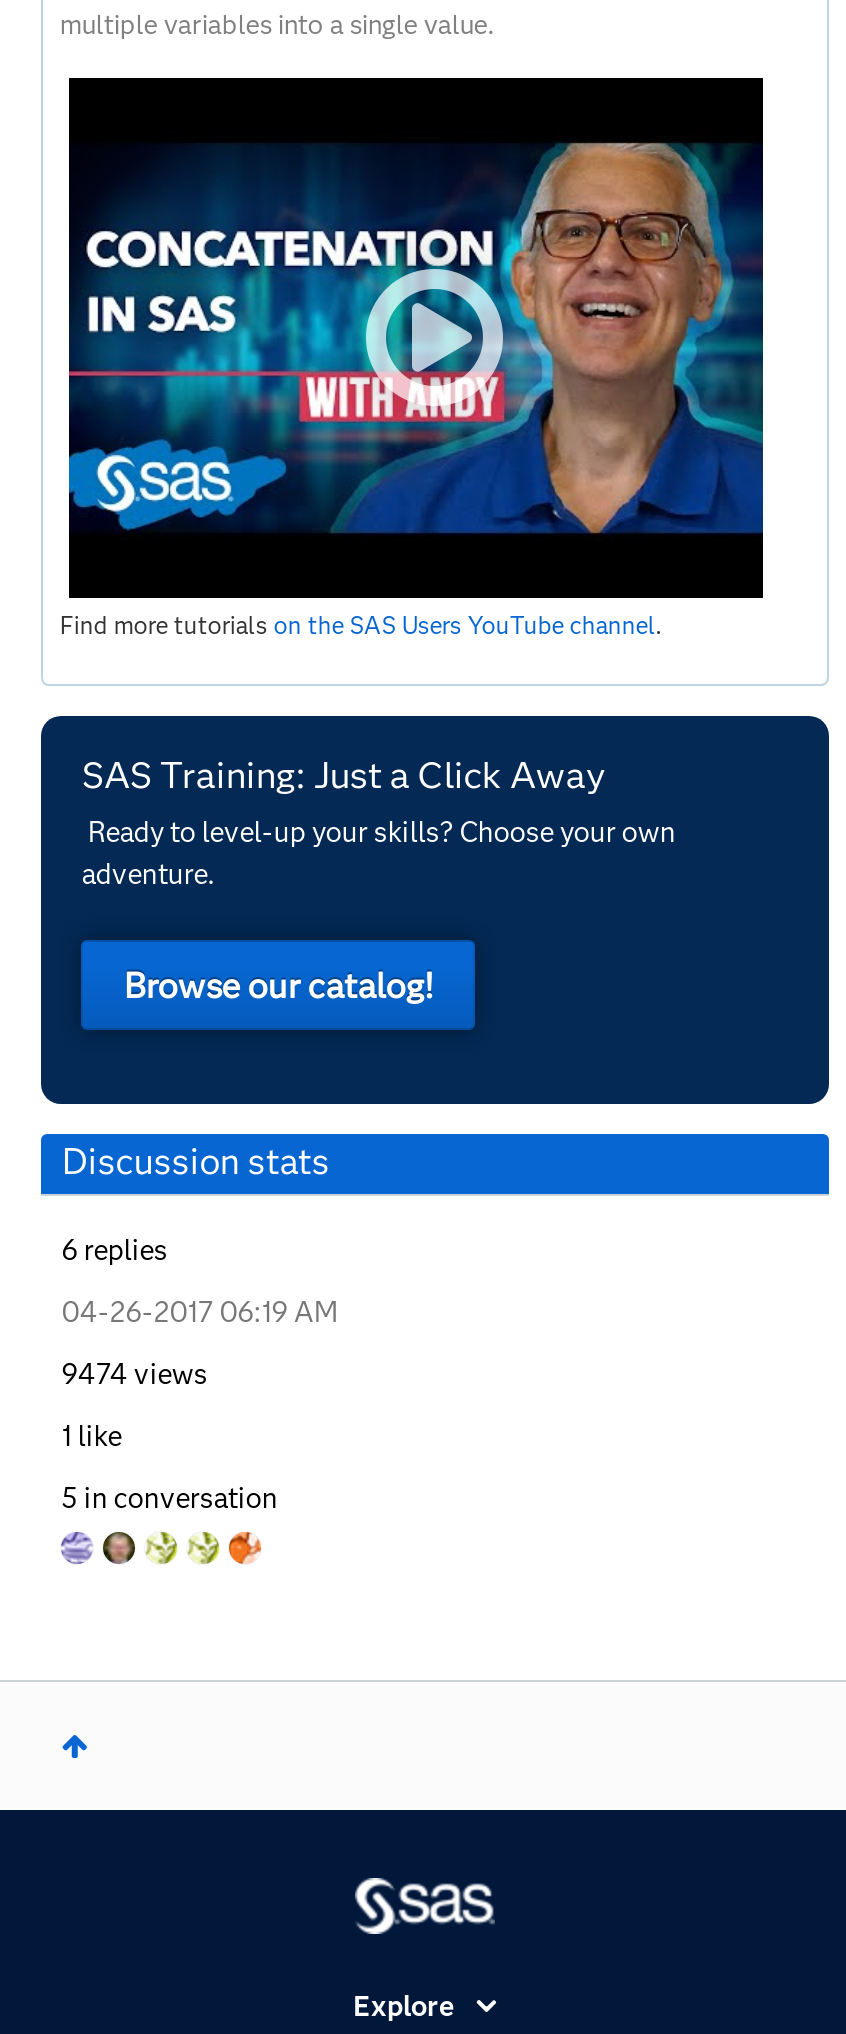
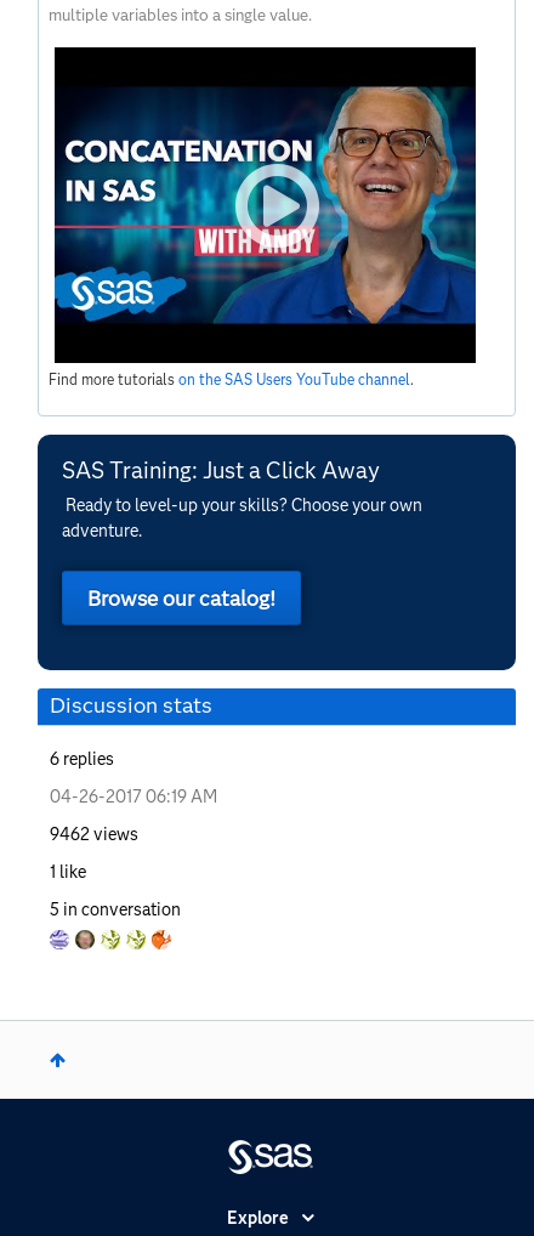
[62,1355,208,1391] 9474 views -> [50,823,139,845] 9462 views

